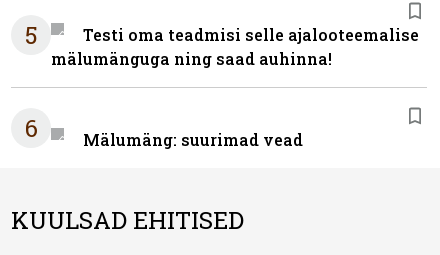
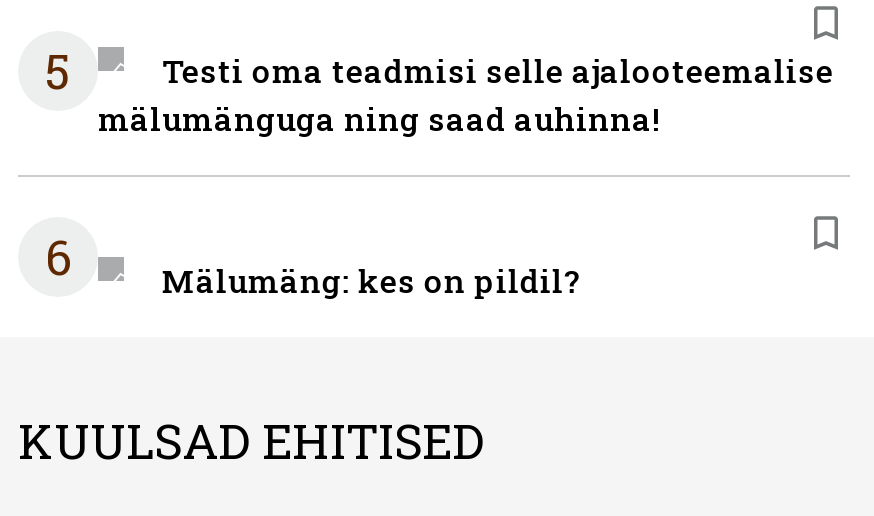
[83,129,303,150] Mälumäng: suurimad vead -> [162,259,580,301] Mälumäng: kes on pildil?

